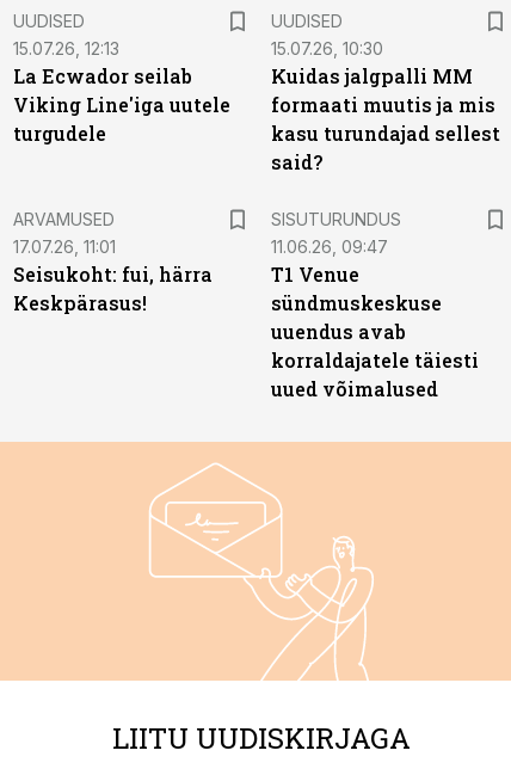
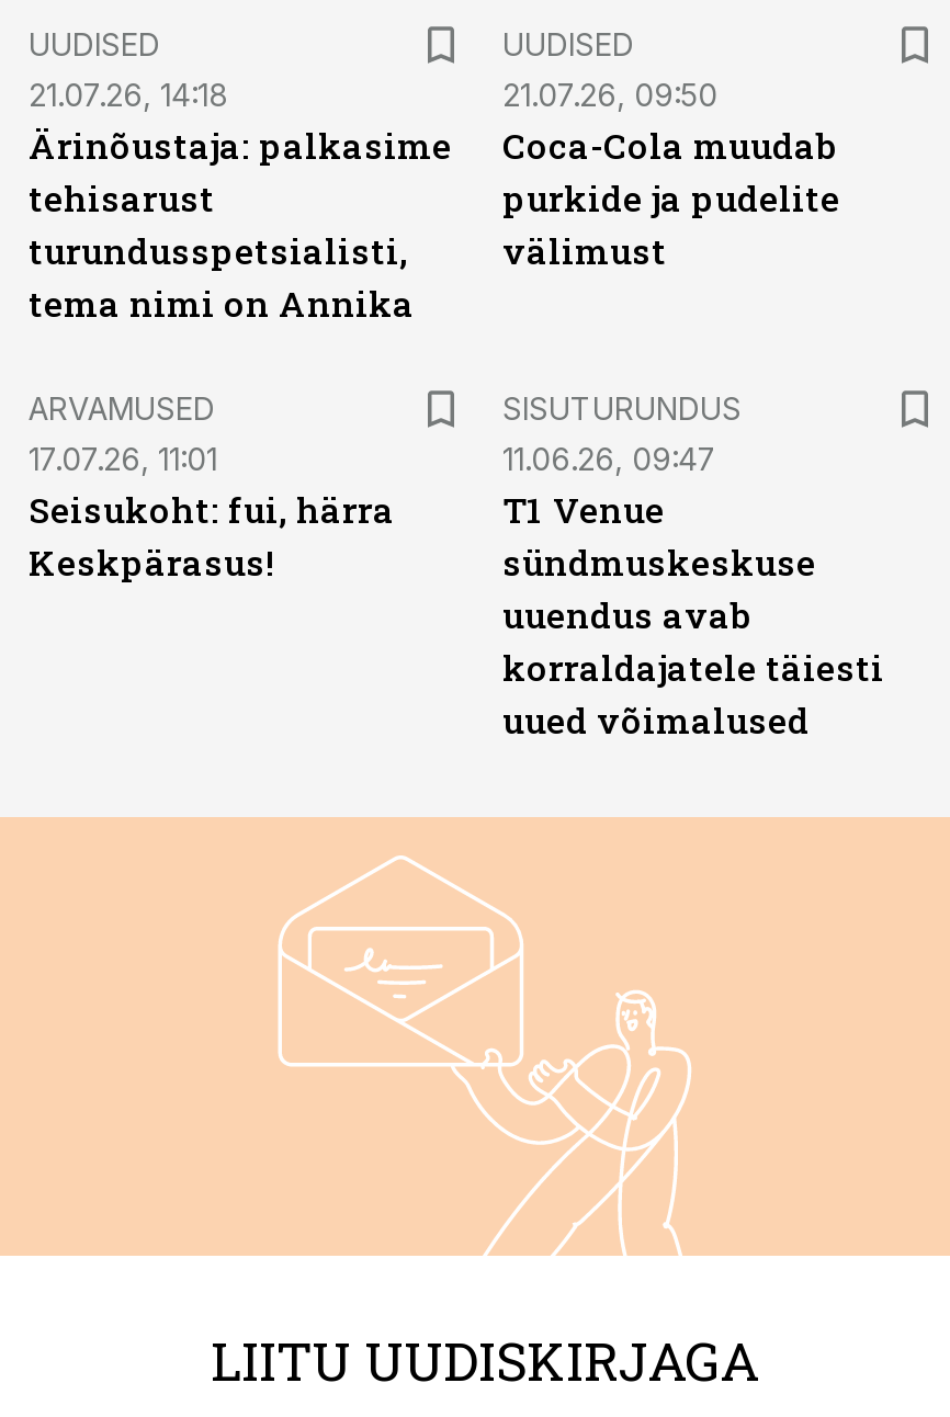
[13,38,230,146] 15.07.26, 12:13 | La Ecwador seilab | Viking Line'iga uutele | turgudele -> [29,76,452,326] 21.07.26, 14:18 | Ärinõustaja: palkasime | tehisarust | turundusspetsialisti, | tema nimi on Annika
[271,38,500,174] 15.07.26, 10:30 | Kuidas jalgpalli MM | formaati muutis ja mis | kasu turundajad sellest | said? -> [502,76,840,273] 21.07.26, 09:50 | Coca-Cola muudab | purkide ja pudelite | välimust

